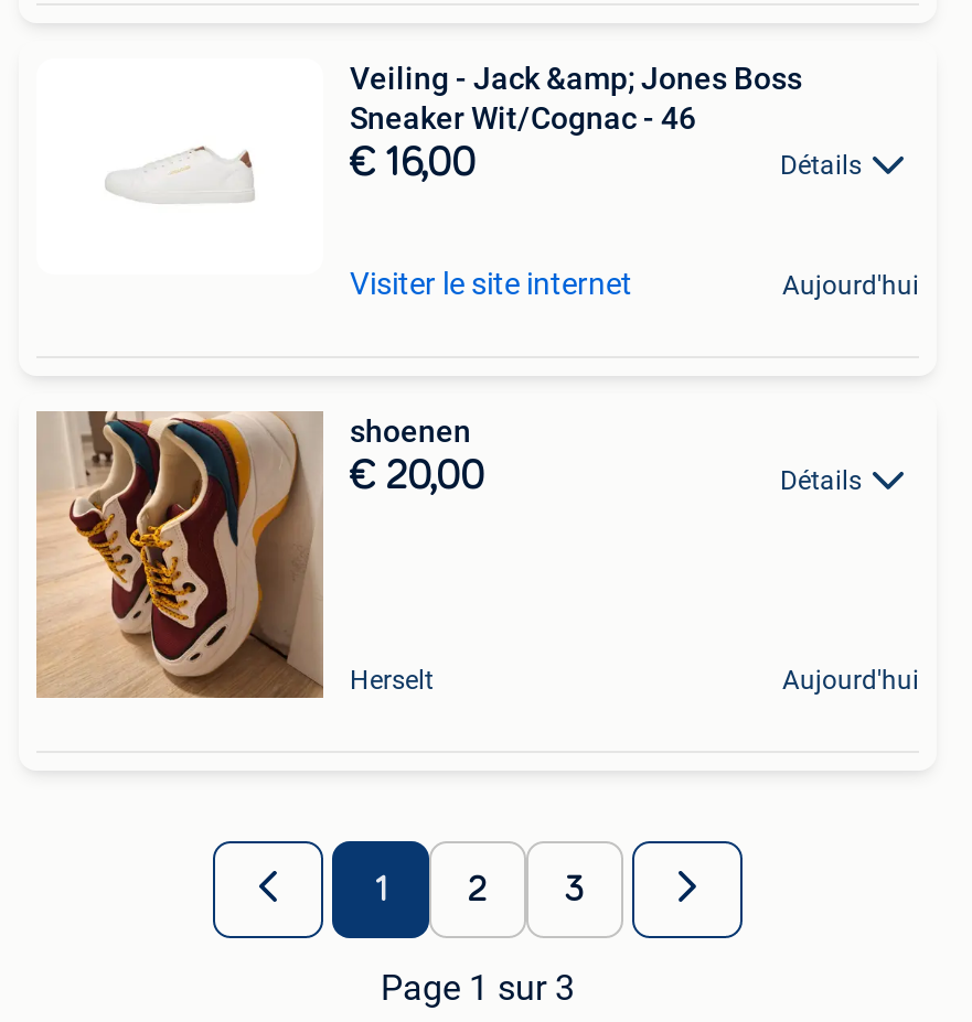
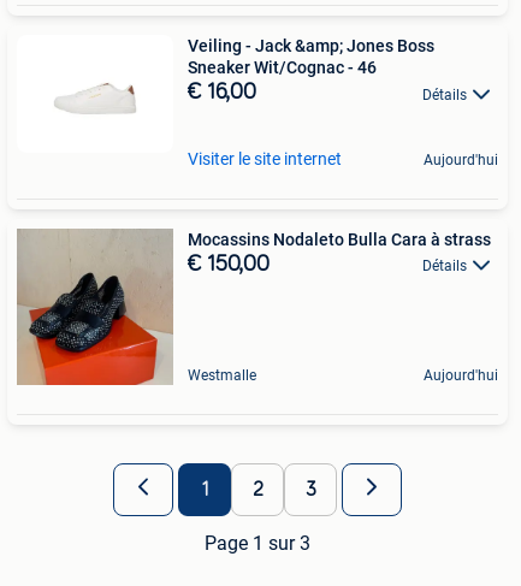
[36,410,484,699] [image] | shoenen | € 20,00 -> [17,229,491,386] [image] | Mocassins Nodaleto Bulla Cara à strass | € 150,00
[350,665,434,696] Herselt -> [188,367,256,383] Westmalle

